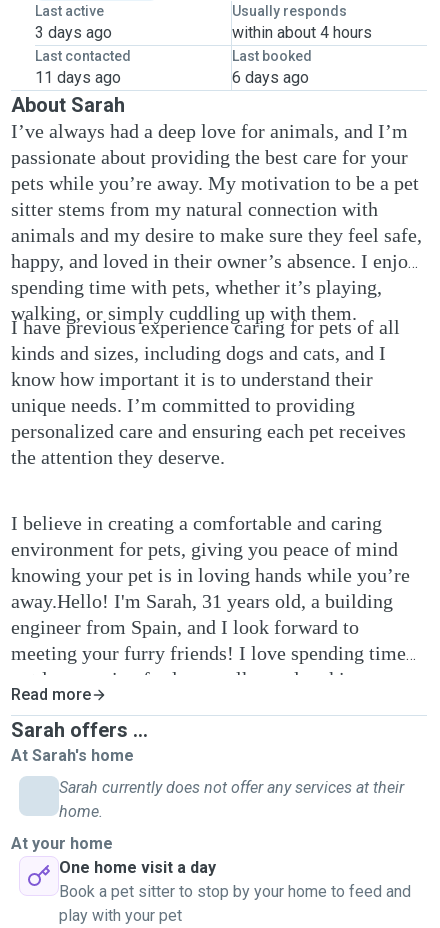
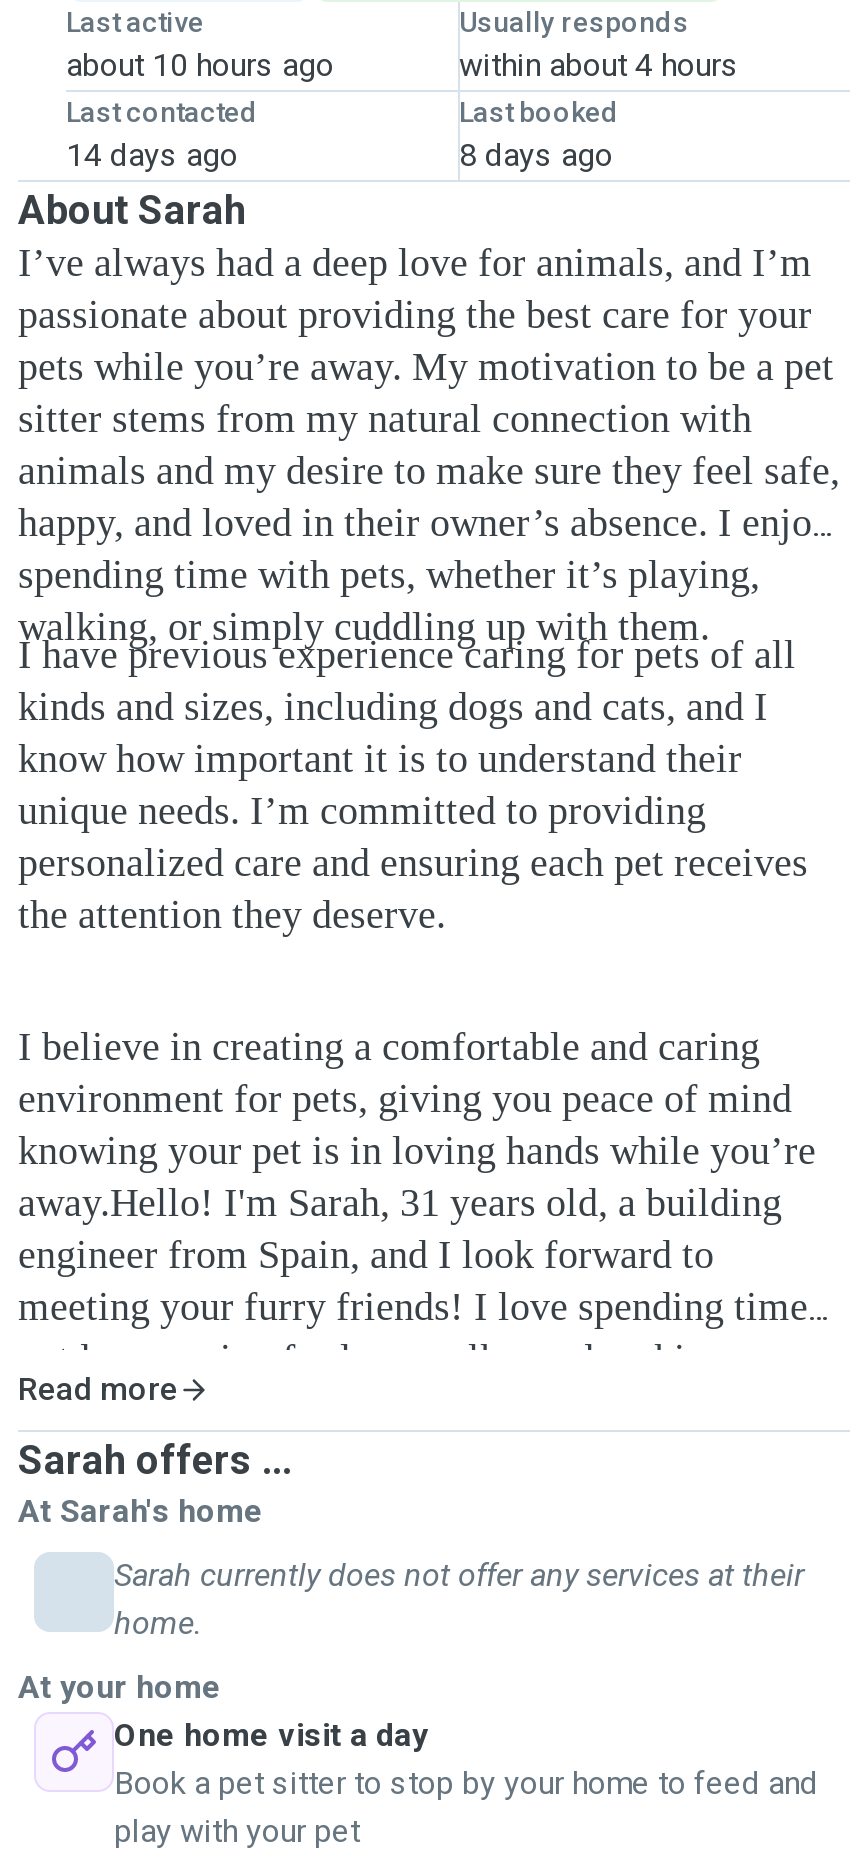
[35,23,112,42] 3 days ago -> [66,46,334,84] about 10 hours ago
[35,68,121,87] 11 days ago -> [66,136,238,174] 14 days ago
[231,68,308,87] 6 days ago -> [459,136,613,174] 8 days ago

